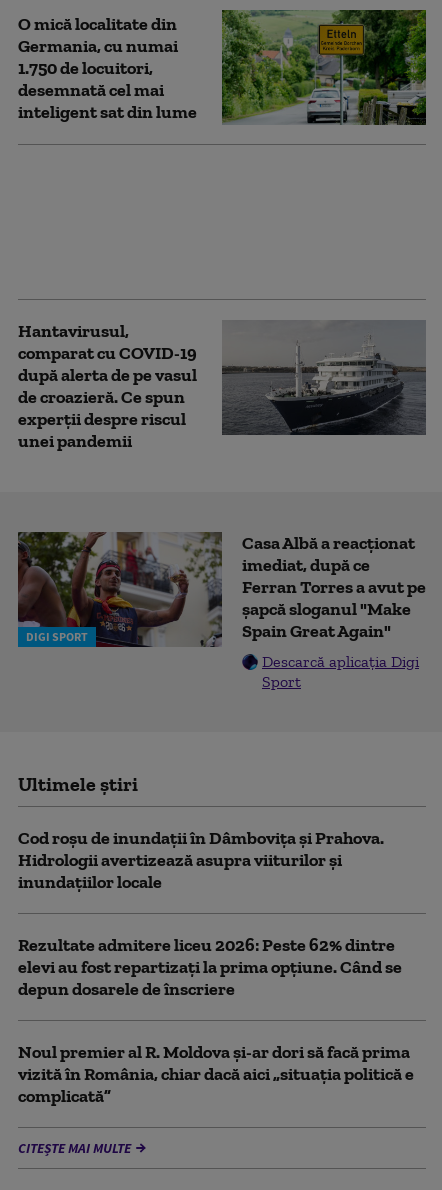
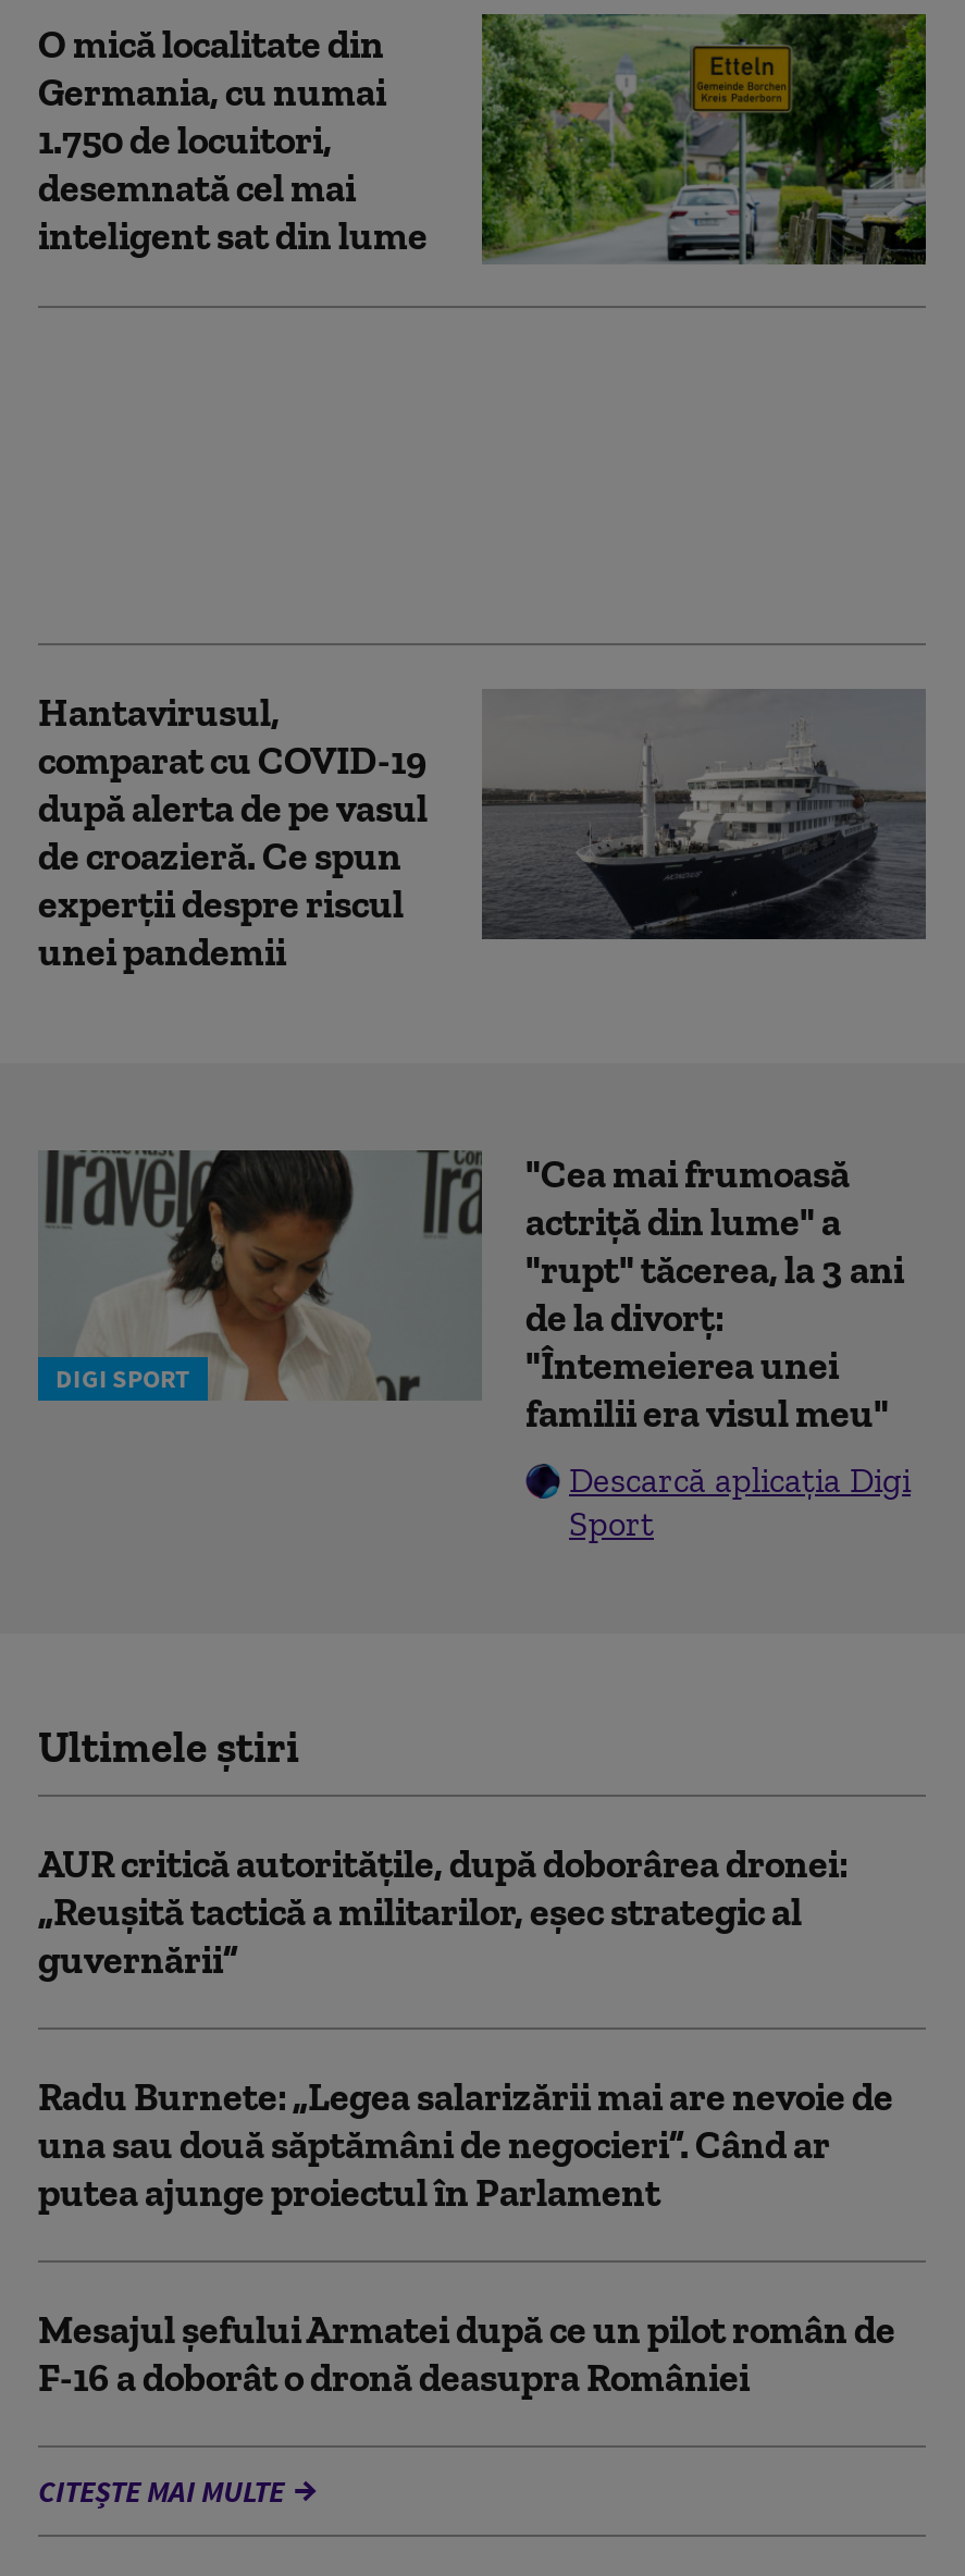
[17,531,426,648] [image] | Casa Albă a reacționat | imediat, după ce | Ferran Torres a avut pe | șapcă sloganul "Make | Spain Great Again" -> [38,1148,904,1438] [image] | "Cea mai frumoasă | actriță din lume" a | "rupt" tăcerea, la 3 ani | de la divorț: | "Întemeierea unei | familii era visul meu"
moved [18,652,419,796] -> [38,1460,911,1773]: Descarcă aplicația Digi | Sport | Ultimele știri
[18,827,384,893] Cod roșu de inundații în Dâmbovița și Prahova. | Hidrologii avertizează asupra viiturilor și | inundațiilor locale -> [38,1841,848,1984] AUR critică autoritățile, după doborârea dronei: | „Reușită tactică a militarilor, eșec strategic al | guvernării”
[18,934,402,1000] Rezultate admitere liceu 2026: Peste 62% dintre | elevi au fost repartizați la prima opțiune. Când se | depun dosarele de înscriere -> [38,2074,893,2217] Radu Burnete: „Legea salarizării mai are nevoie de | una sau două săptămâni de negocieri”. Când ar | putea ajunge proiectul în Parlament
[18,1041,414,1107] Noul premier al R. Moldova şi-ar dori să facă prima | vizită în România, chiar dacă aici „situaţia politică e | complicată” -> [38,2307,895,2402] Mesajul șefului Armatei după ce un pilot român de | F-16 a doborât o dronă deasupra României

